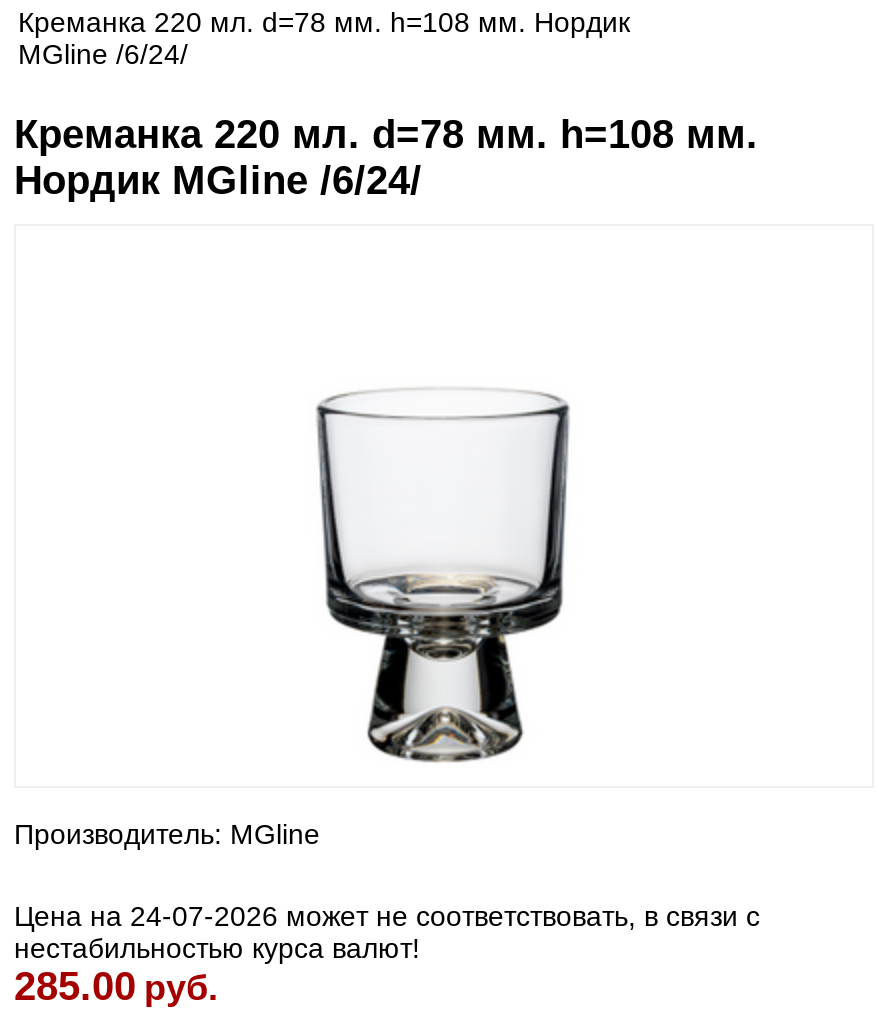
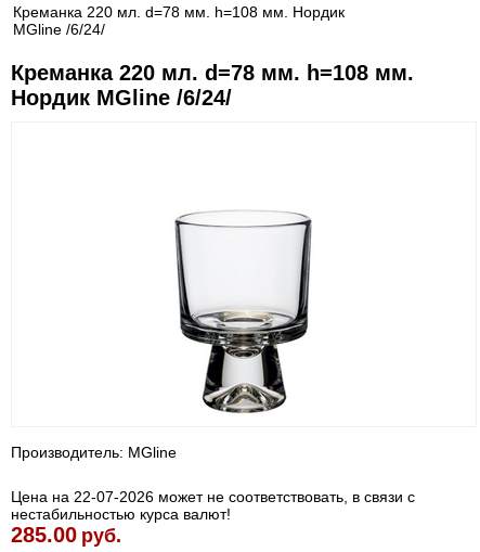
[14,900,760,932] Цена на 24-07-2026 может не соответствовать, в связи с -> [11,488,415,505] Цена на 22-07-2026 может не соответствовать, в связи с

